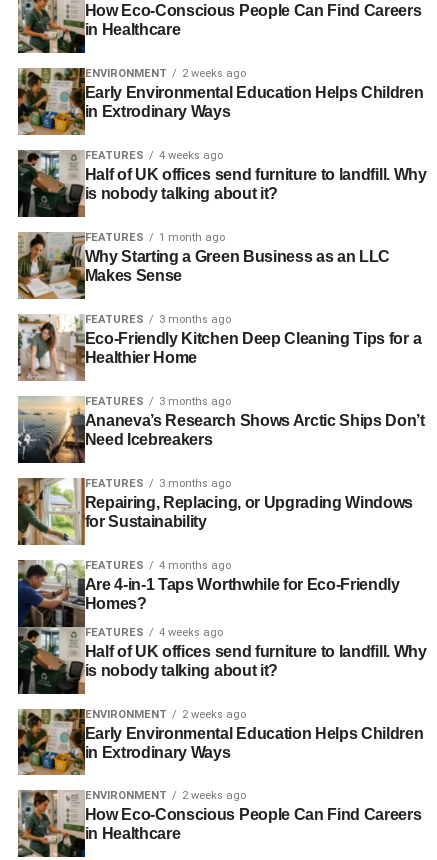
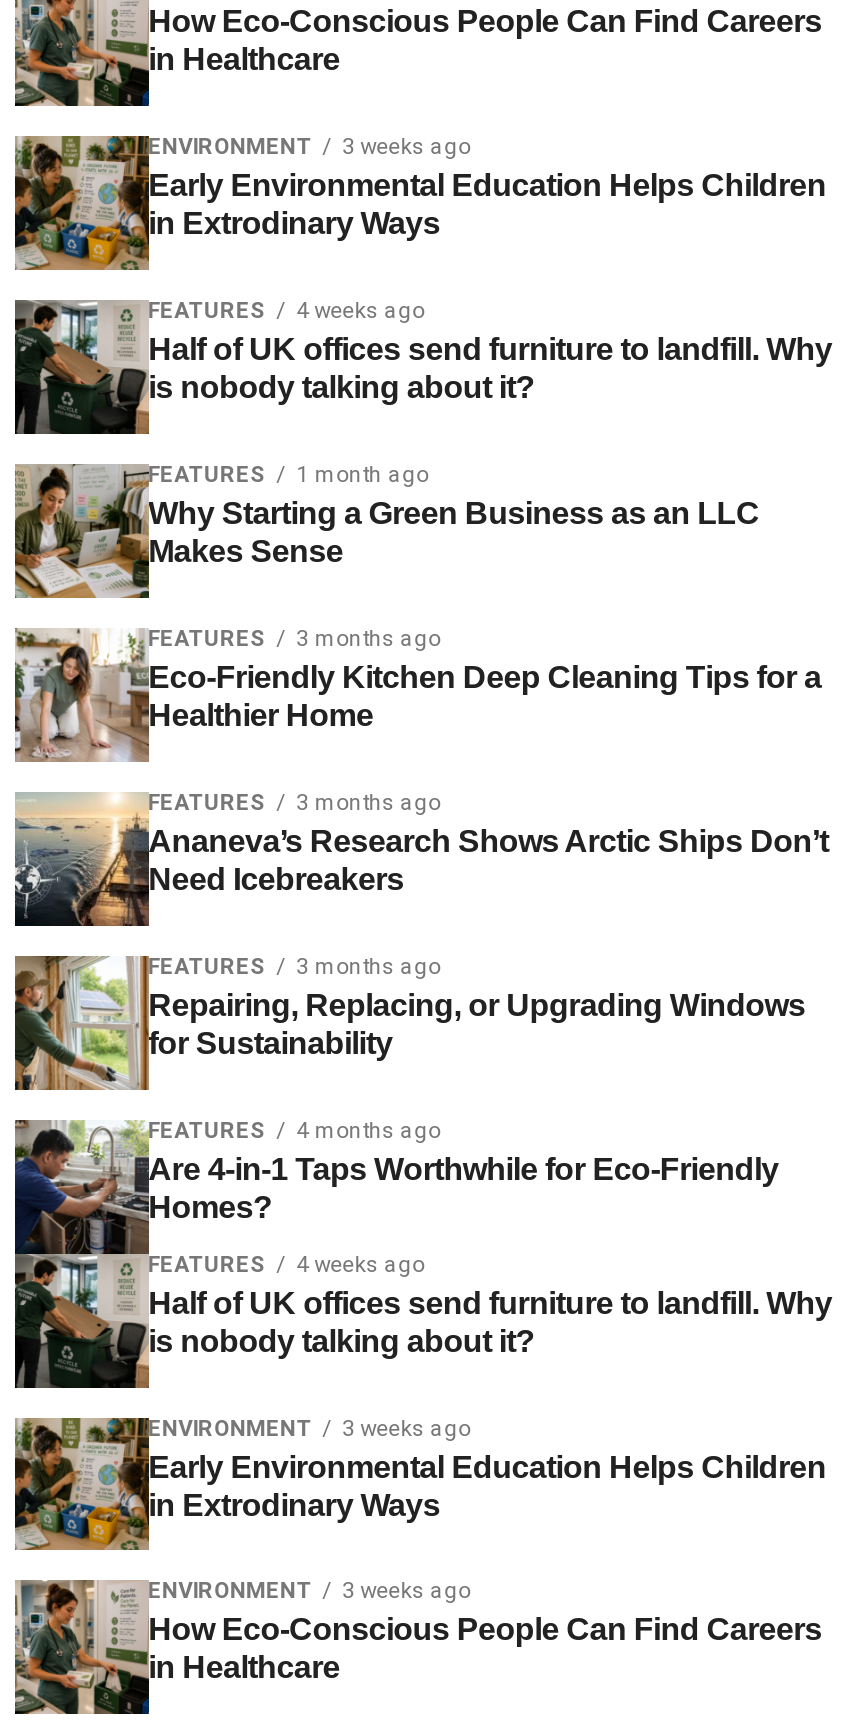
[85,67,246,80] ENVIRONMENT 2 weeks ago -> [148,134,470,160] ENVIRONMENT 3 weeks ago
[85,707,246,720] ENVIRONMENT 2 weeks ago -> [148,1415,470,1441] ENVIRONMENT 3 weeks ago
[85,789,246,802] ENVIRONMENT 2 weeks ago -> [148,1579,470,1605] ENVIRONMENT 3 weeks ago

